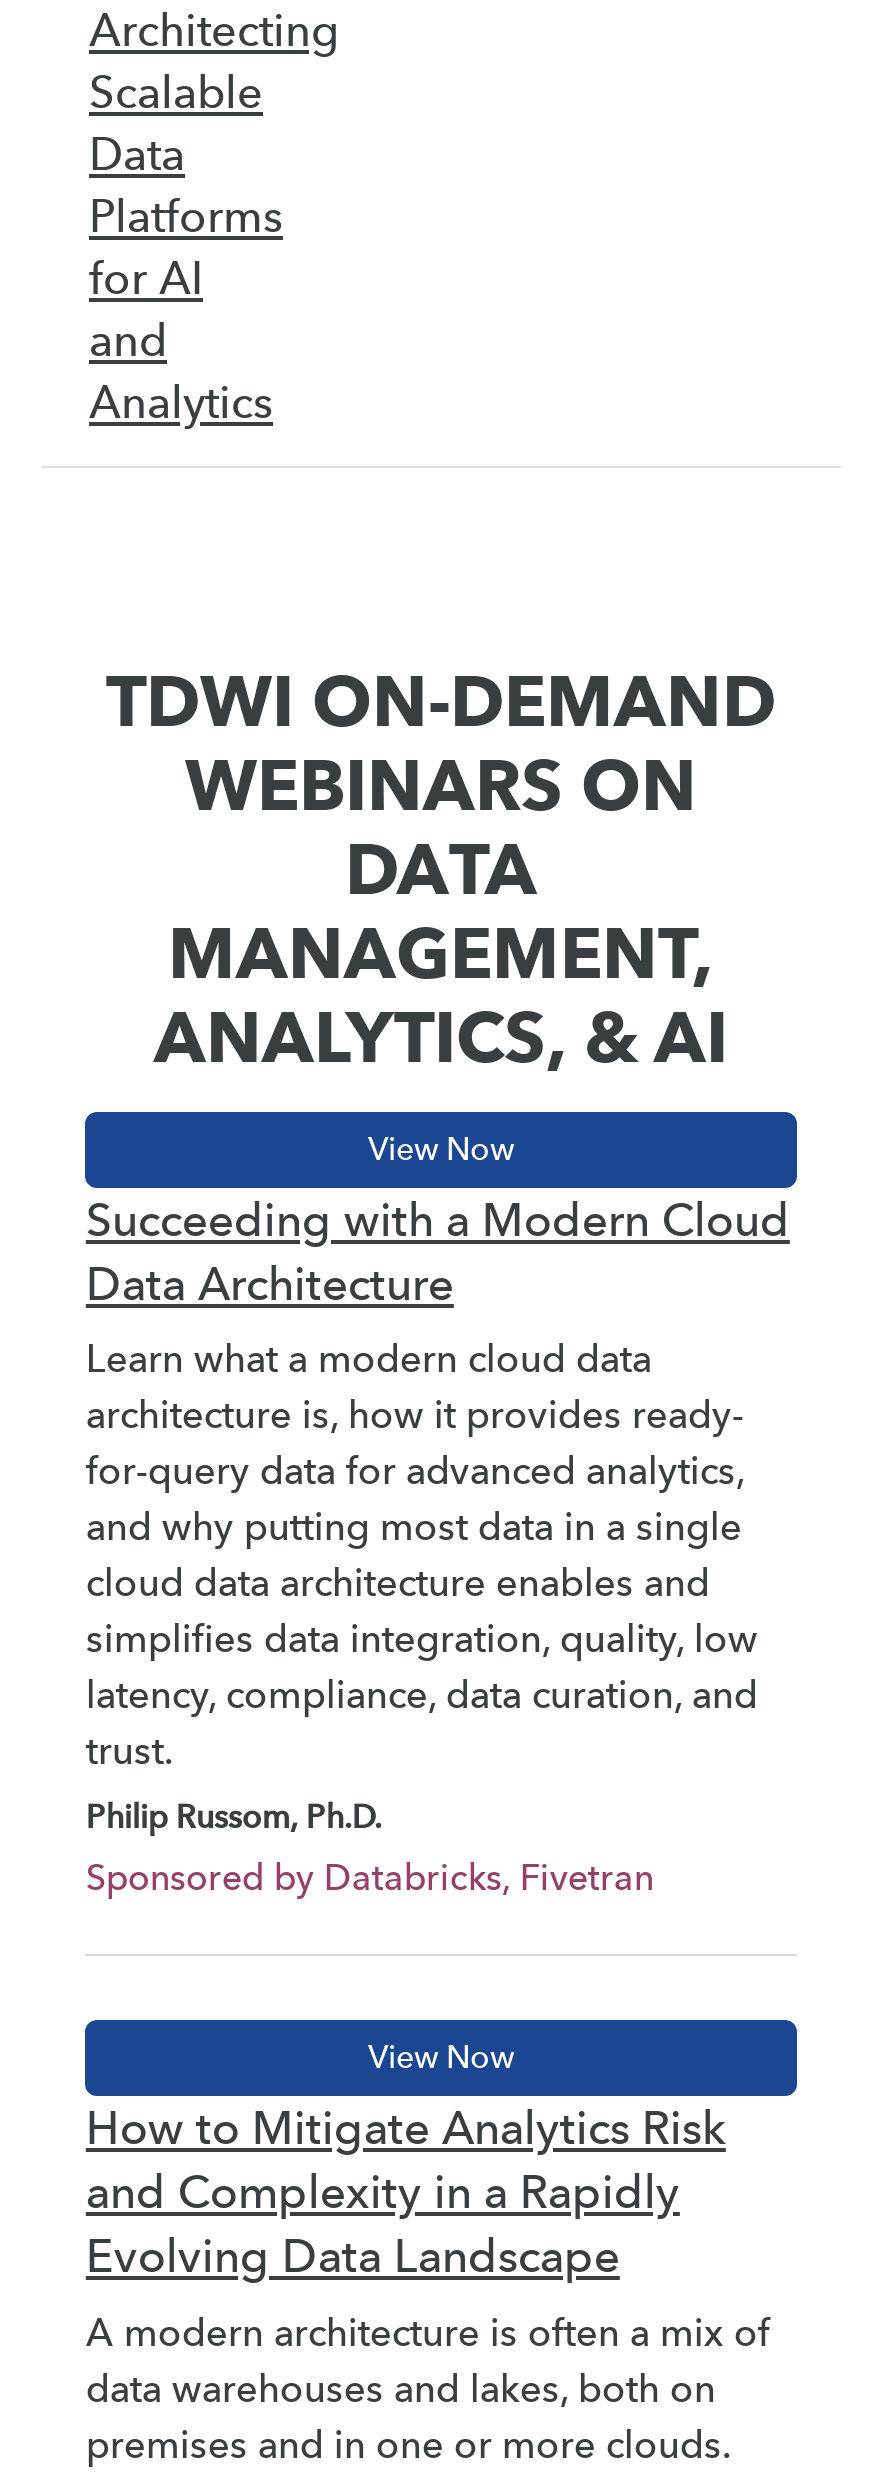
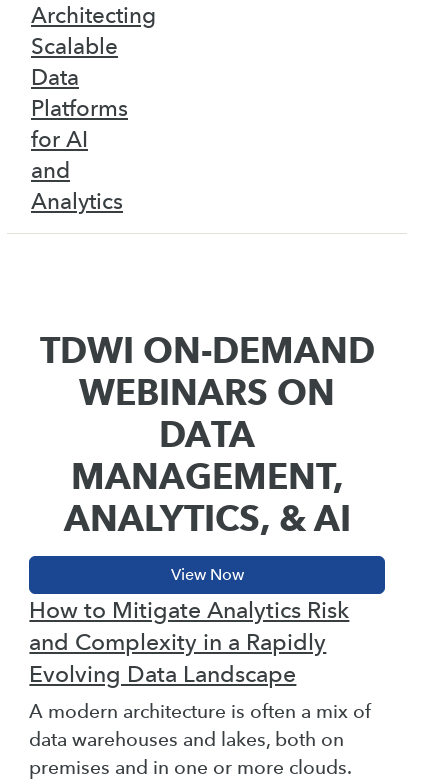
[86,1191,790,1900] Succeeding with a Modern Cloud | Data Architecture | Learn what a modern cloud data | architecture is, how it provides ready- | for-query data for advanced analytics, | and why putting most data in a single | cloud data architecture enables and | simplifies data integration, quality, low | latency, compliance, data curation, and | trust. | Philip Russom, Ph.D. | Sponsored by Databricks, Fivetran -> none

